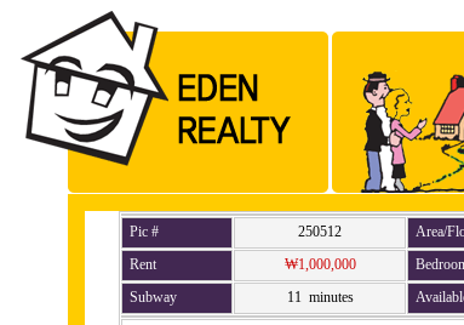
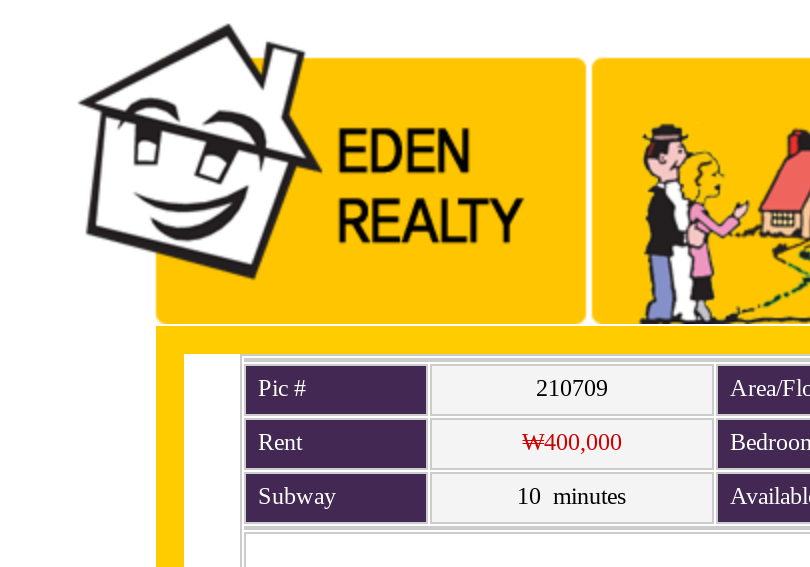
[298,223,342,240] 250512 -> [536,374,608,402] 210709
[284,256,356,273] ₩1,000,000 -> [522,428,622,456] ₩400,000
[287,289,353,306] 11 minutes -> [517,482,627,510] 10 minutes

